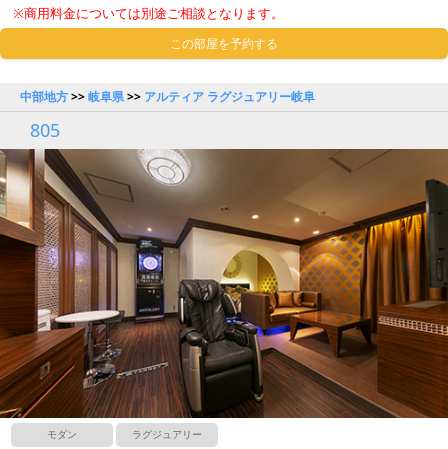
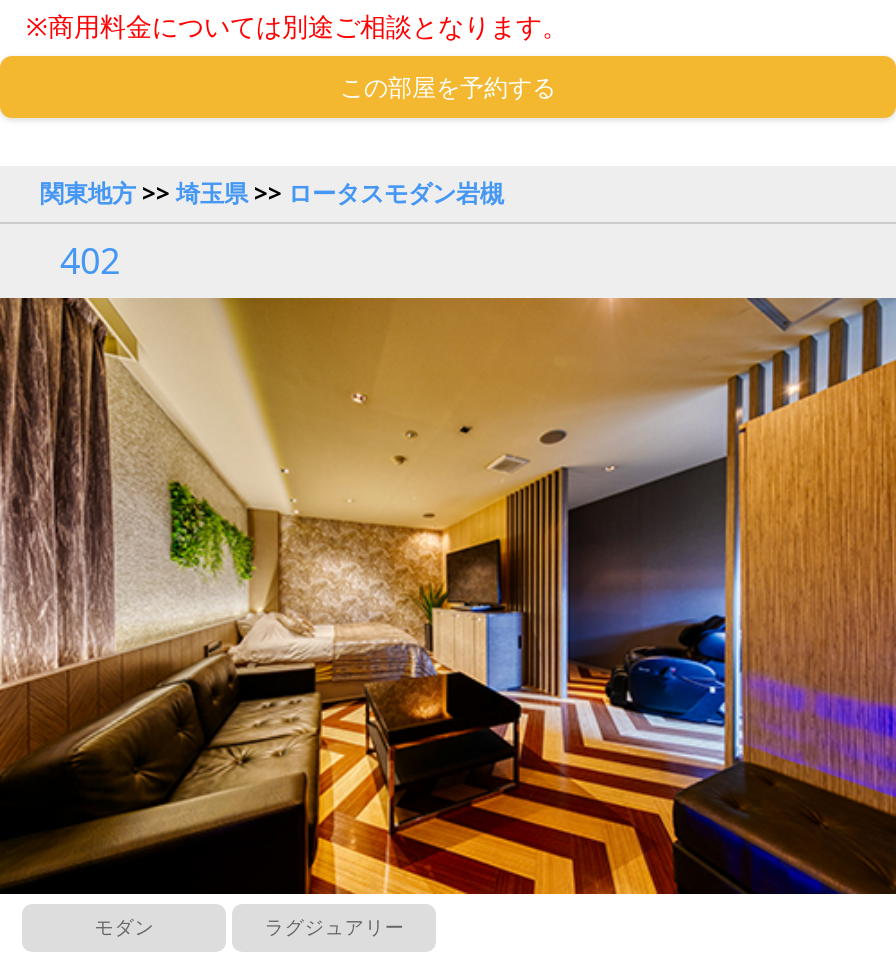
[20,88,315,105] 中部地方>>岐阜県>>アルティア ラグジュアリー岐阜 -> [40,176,504,210] 関東地方>>埼玉県>>ロータスモダン岩槻
[30,118,60,142] 805 -> [60,236,120,284] 402
[3,149,445,419] [image] -> [6,296,890,896] [image]

